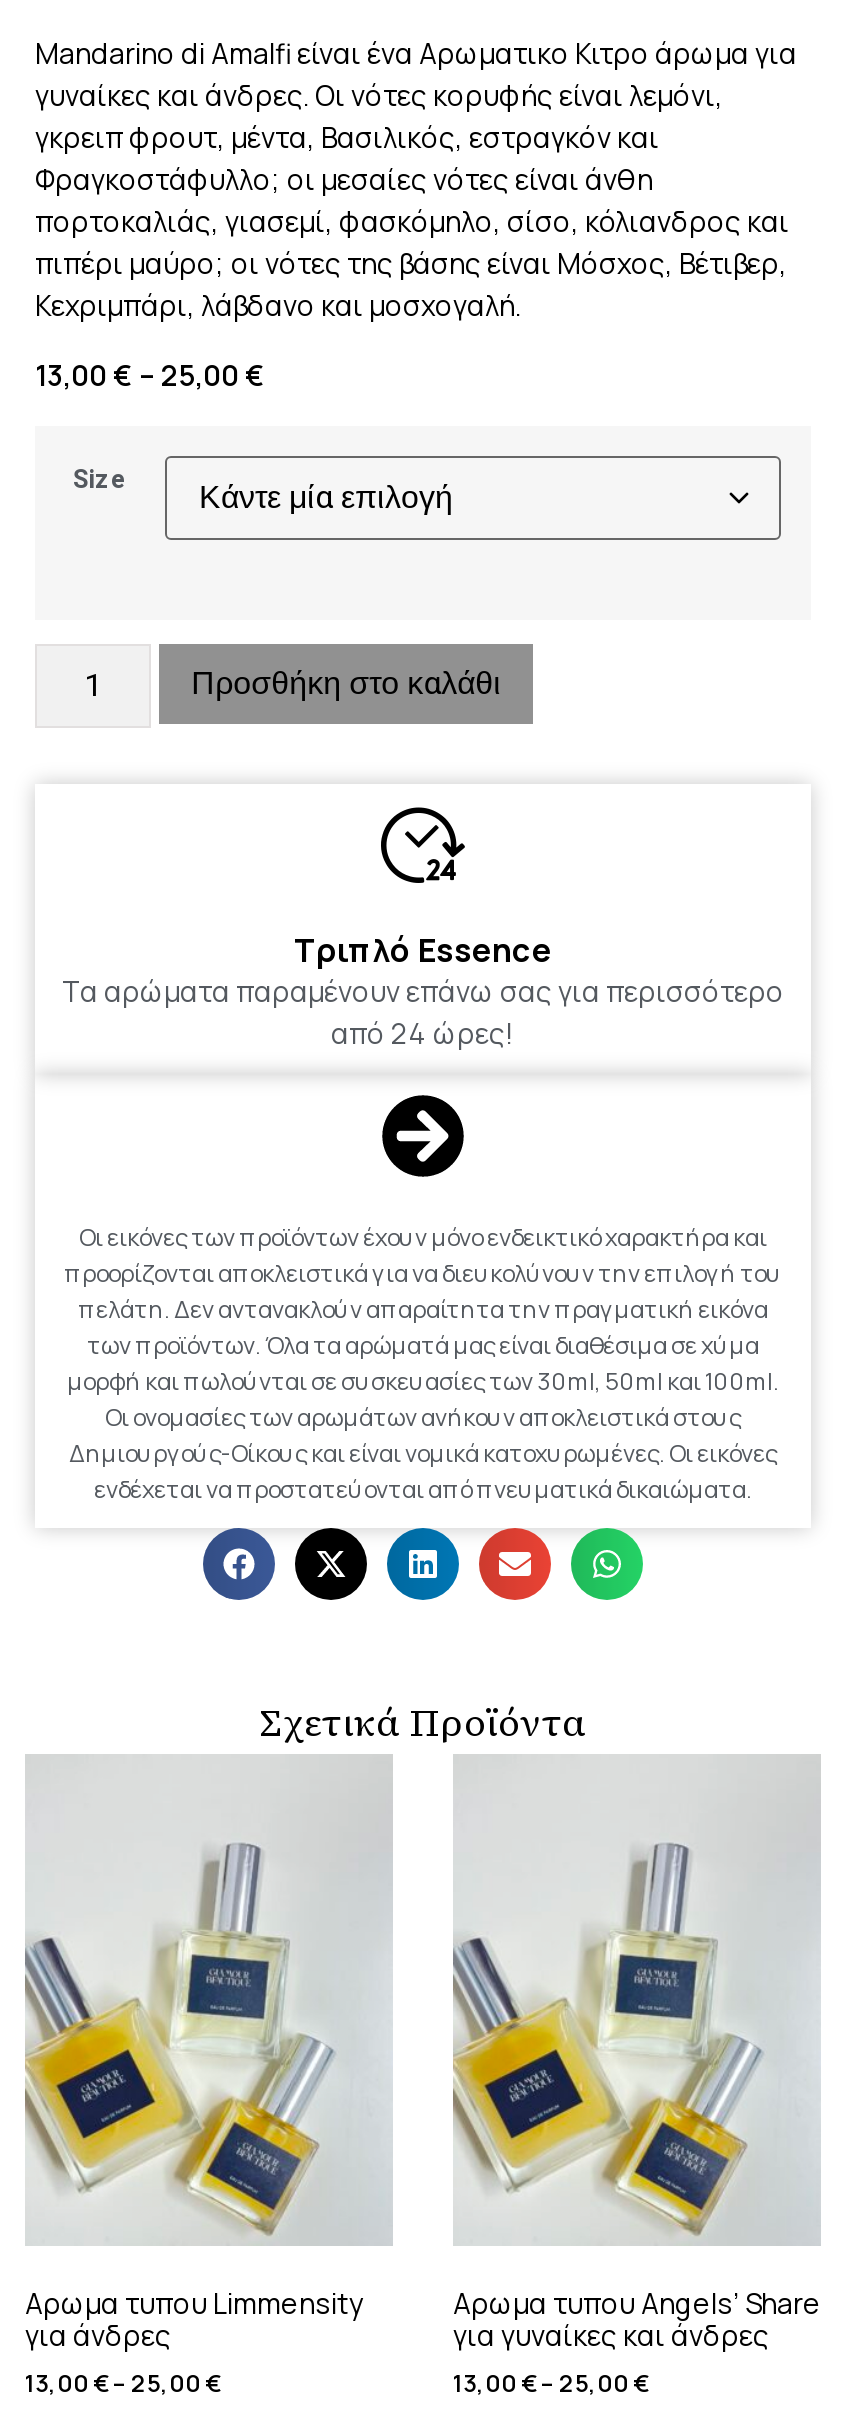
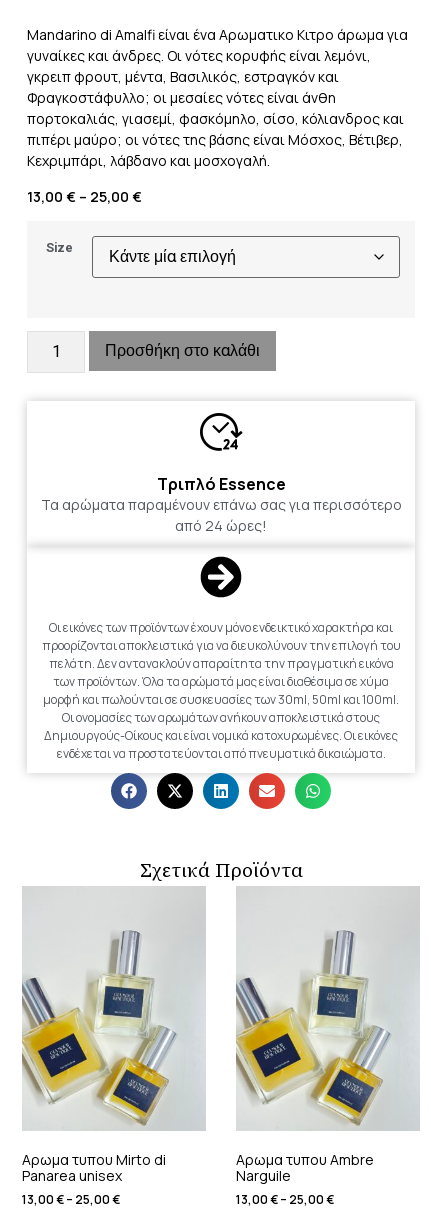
[25,2284,363,2354] Αρωμα τυπου Limmensity | για άνδρες -> [22,1150,166,1185] Αρωμα τυπου Mirto di | Panarea unisex
[453,2284,821,2354] Αρωμα τυπου Angels’ Share | για γυναίκες και άνδρες -> [236,1150,374,1185] Αρωμα τυπου Ambre | Narguile

